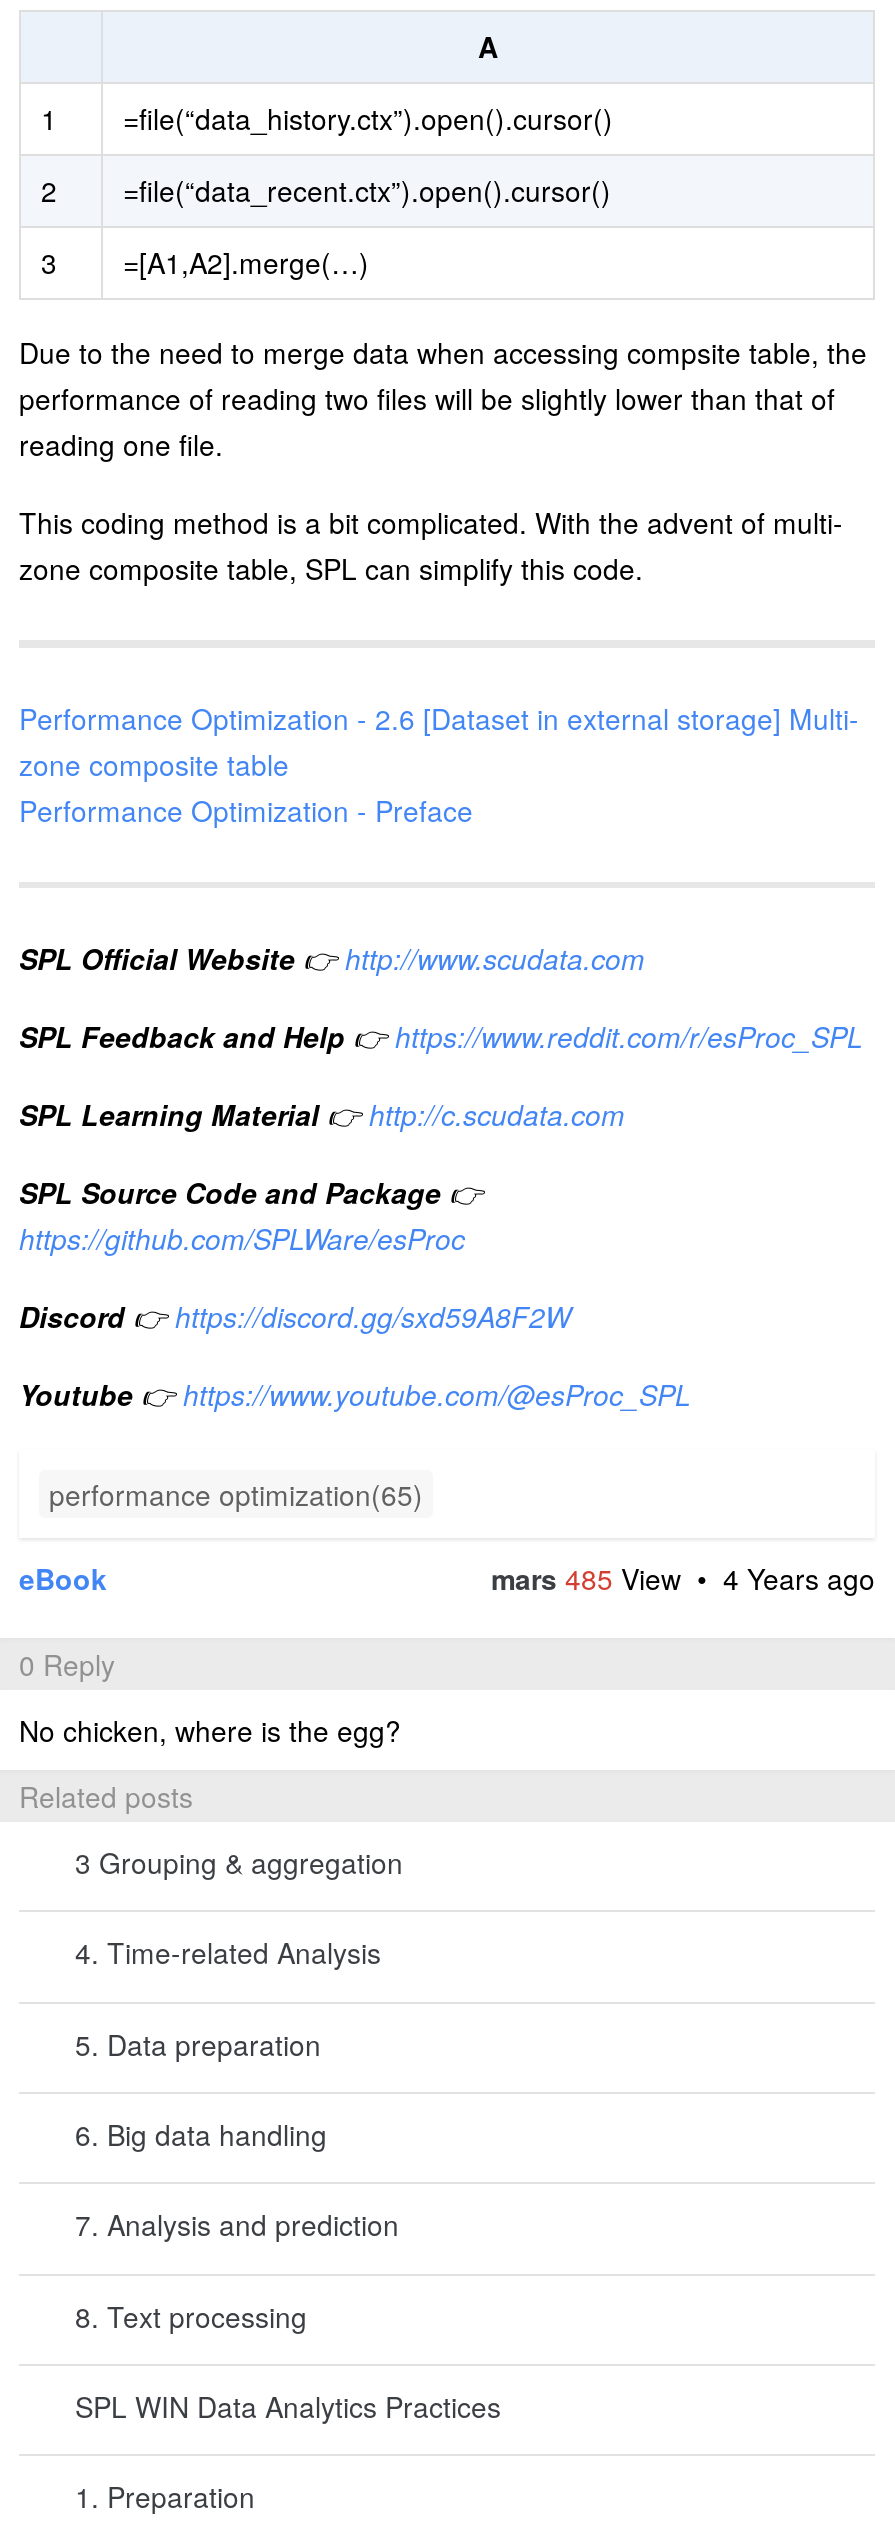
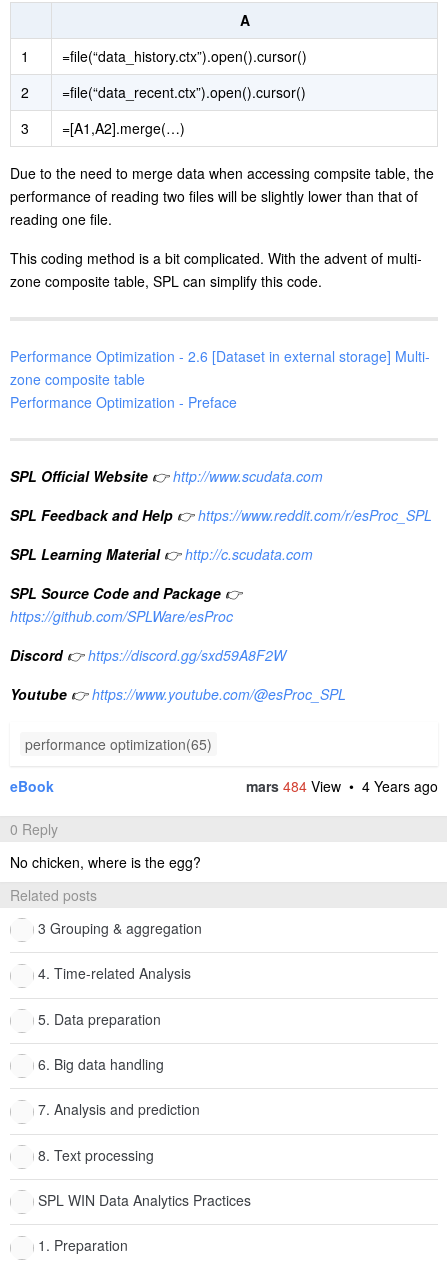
[491,1558,875,1598] mars 485 View • 4 Years ago -> [246,776,438,796] mars 484 View • 4 Years ago

